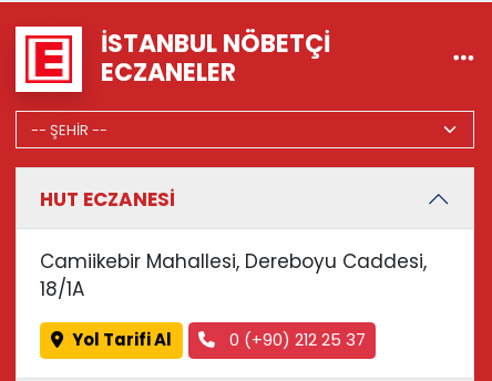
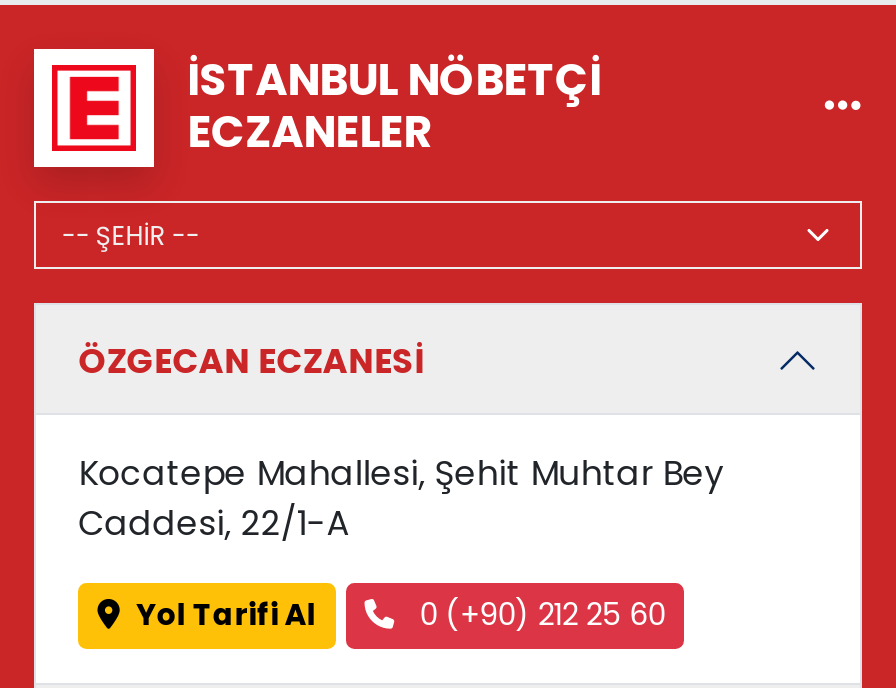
[40,186,175,212] HUT ECZANESİ -> [78,336,424,384] ÖZGECAN ECZANESİ
[40,248,427,302] Camiikebir Mahallesi, Dereboyu Caddesi, | 18/1A -> [78,449,724,547] Kocatepe Mahallesi, Şehit Muhtar Bey | Caddesi, 22/1-A
[225,328,365,352] 0 (+90) 212 25 37 -> [412,594,666,636] 0 (+90) 212 25 60

